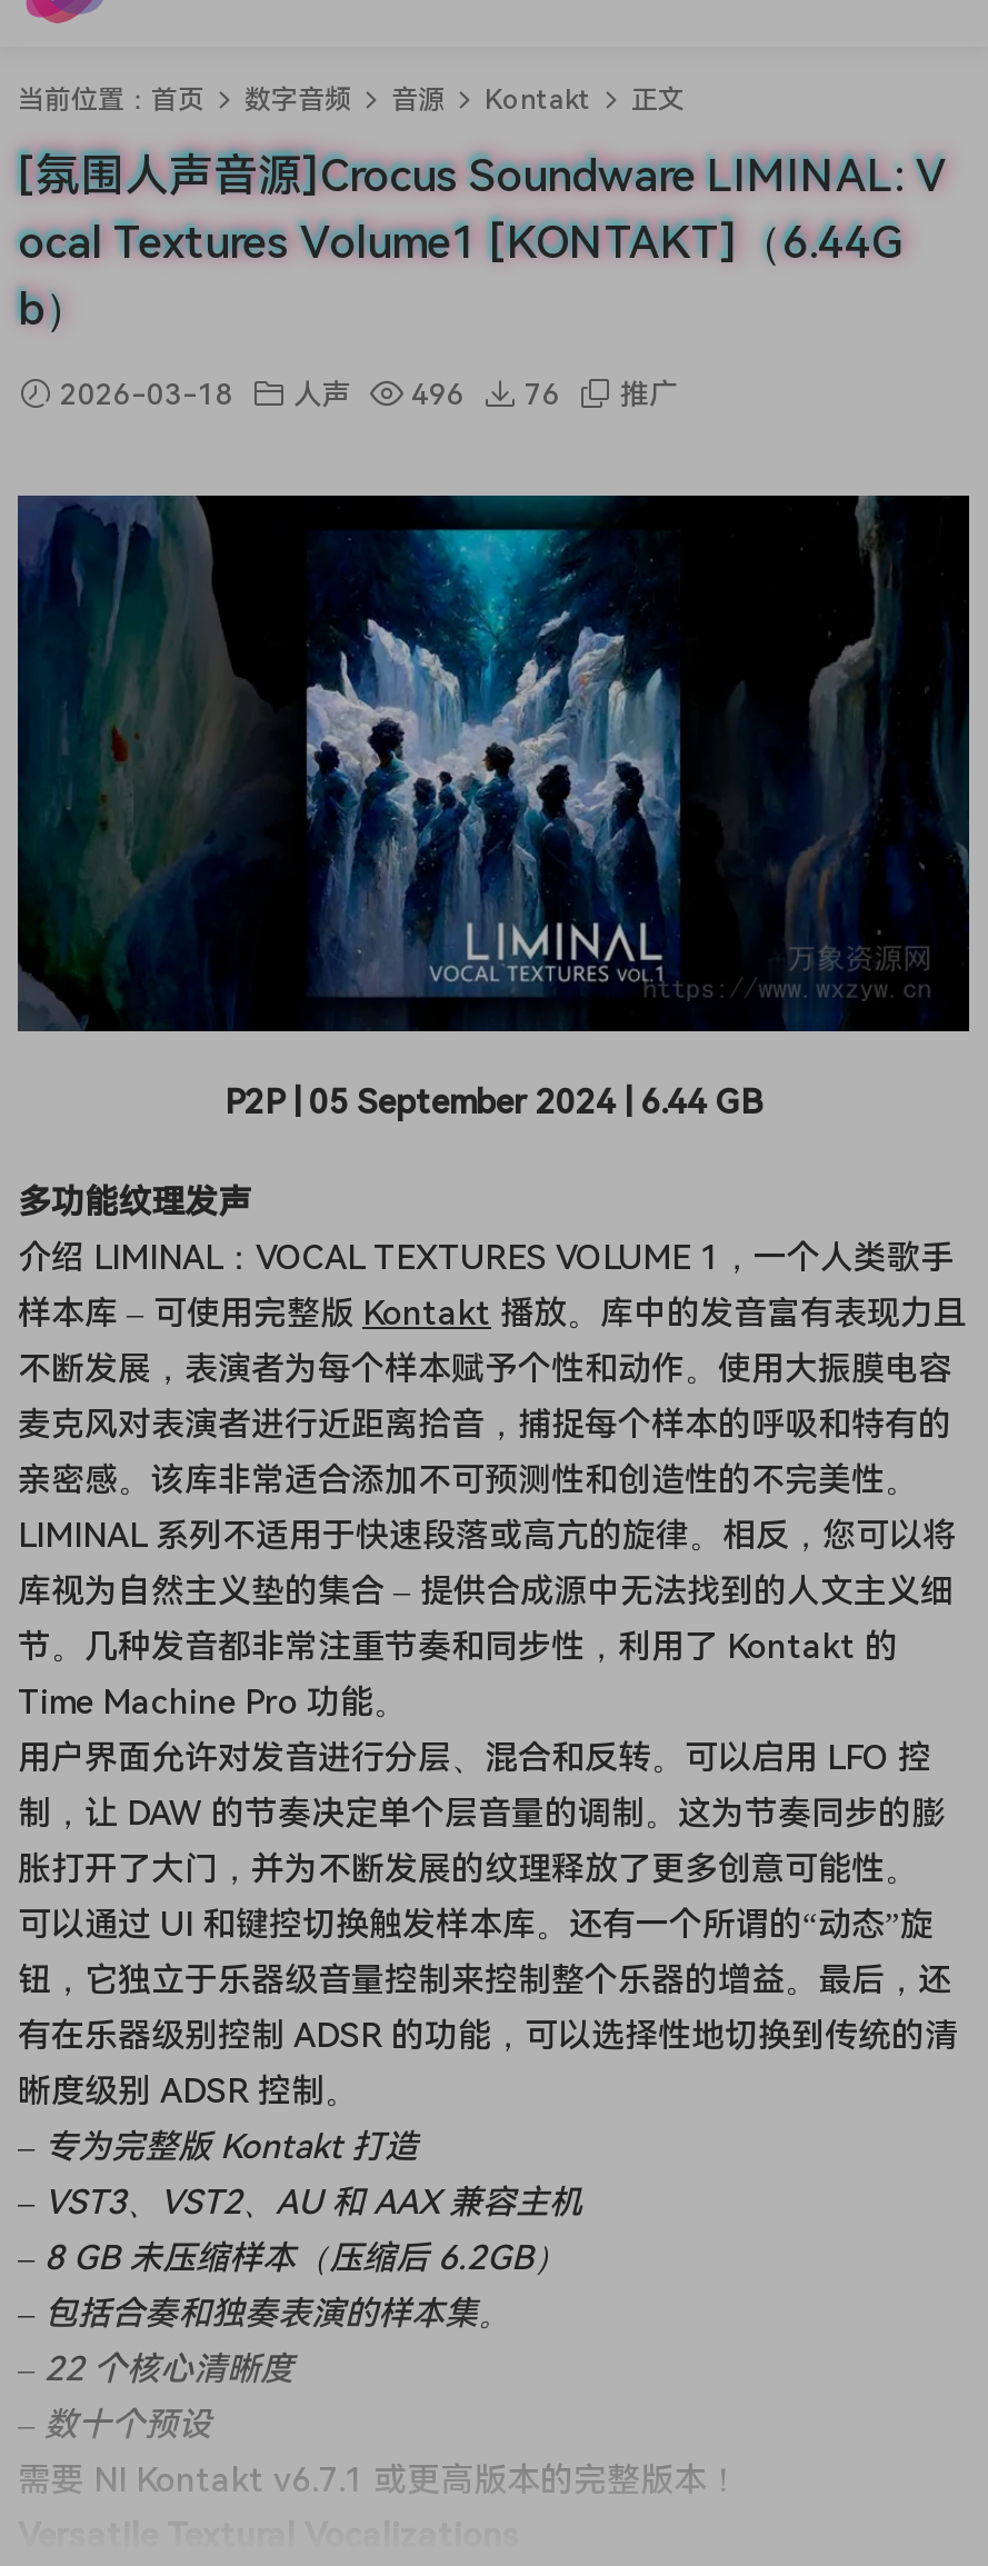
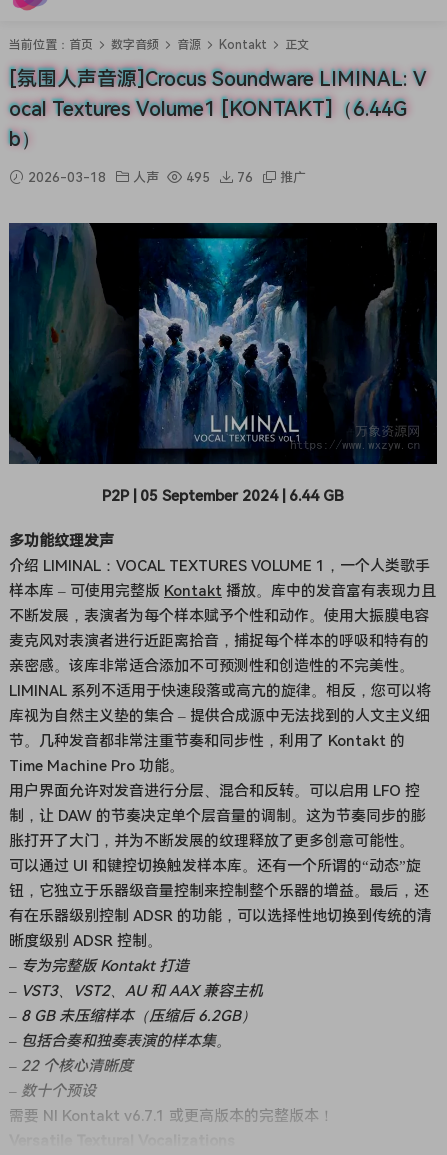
[53,378,678,411] 2026-03-18 人声 496 76 推广 -> [25,170,306,185] 2026-03-18 人声 495 76 推广

